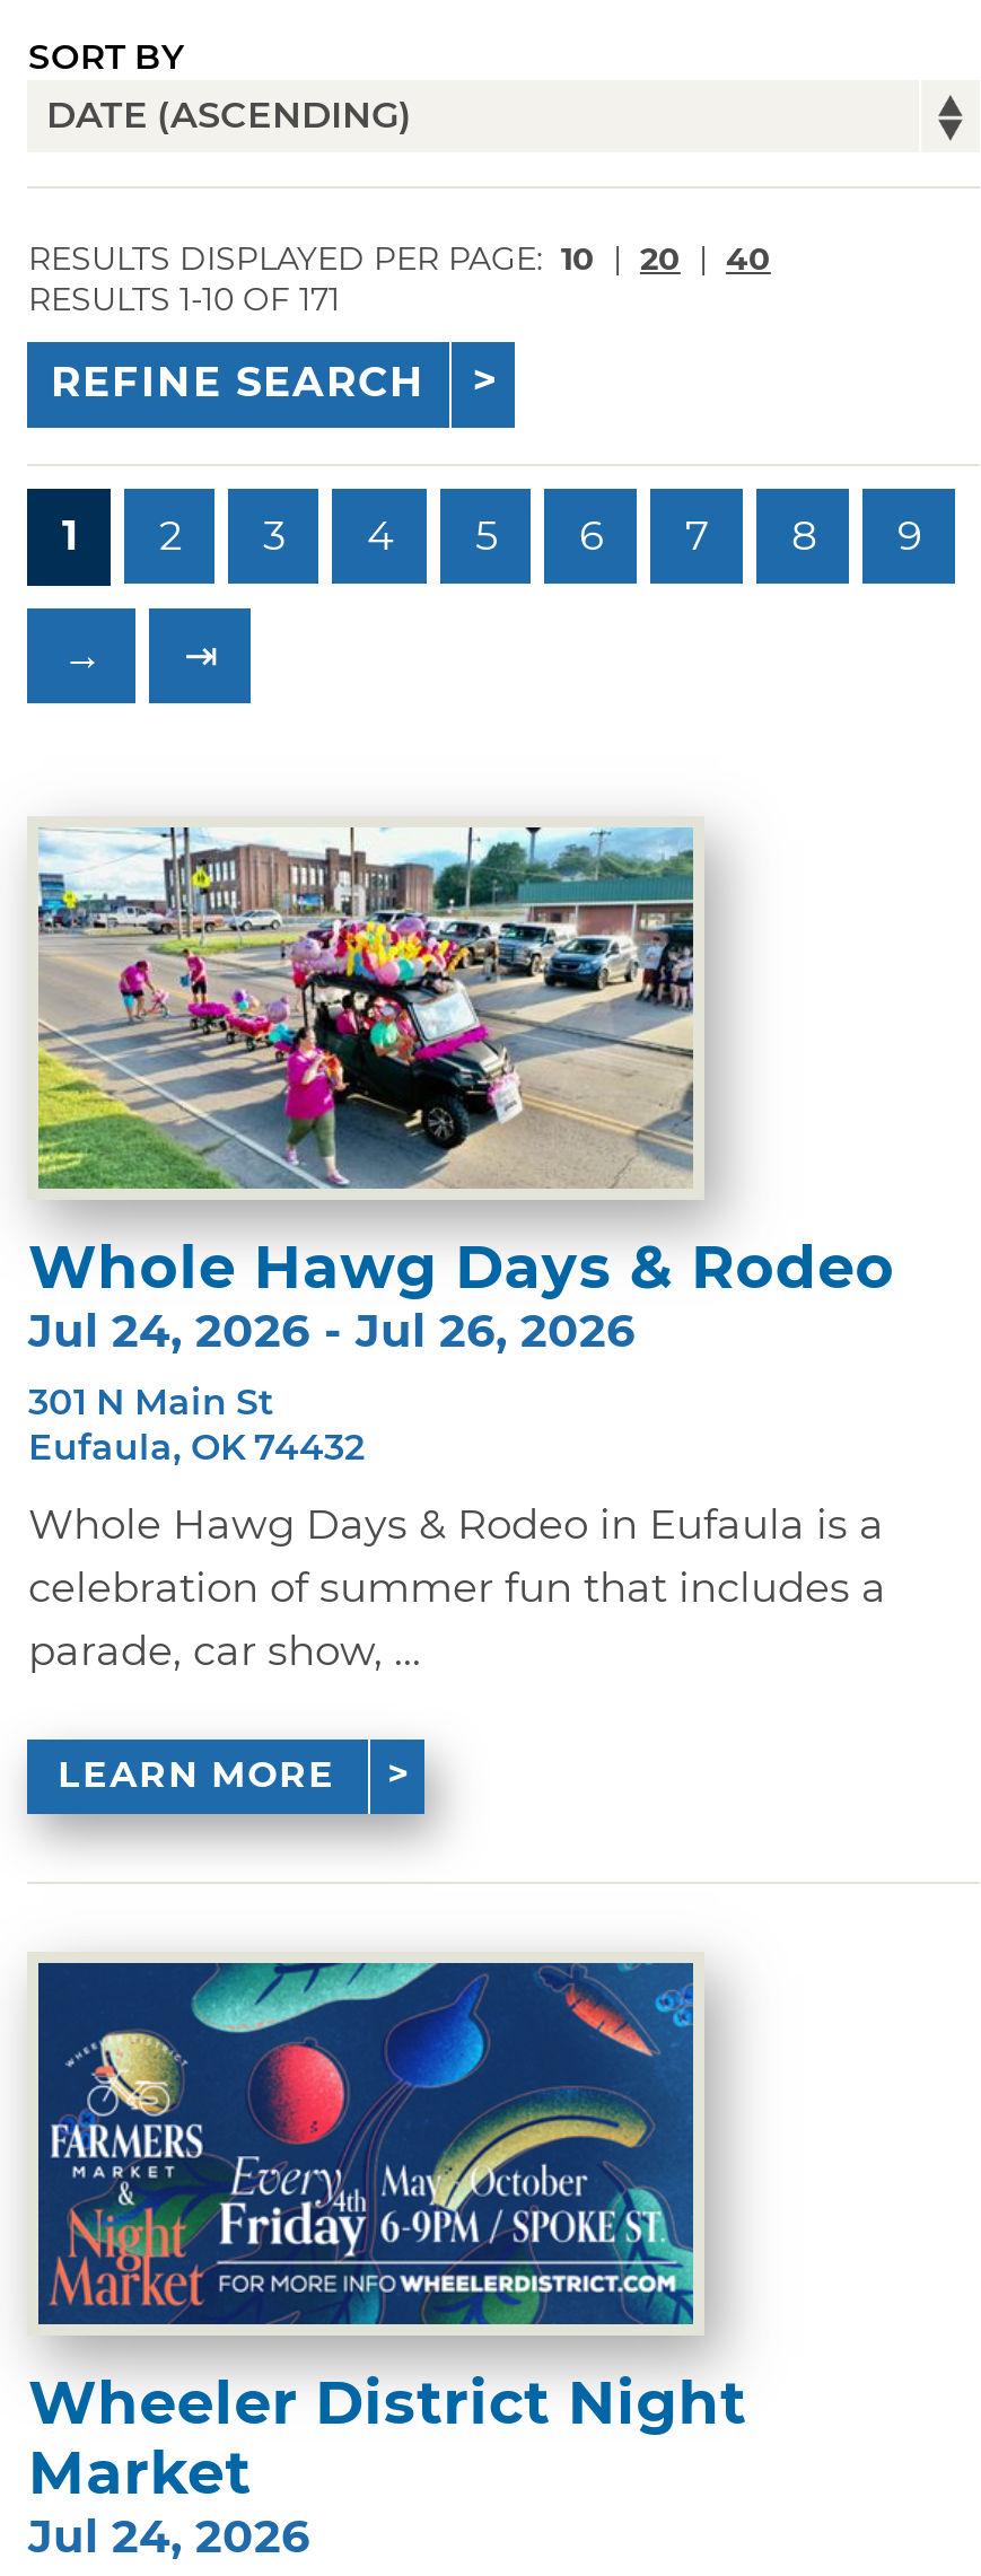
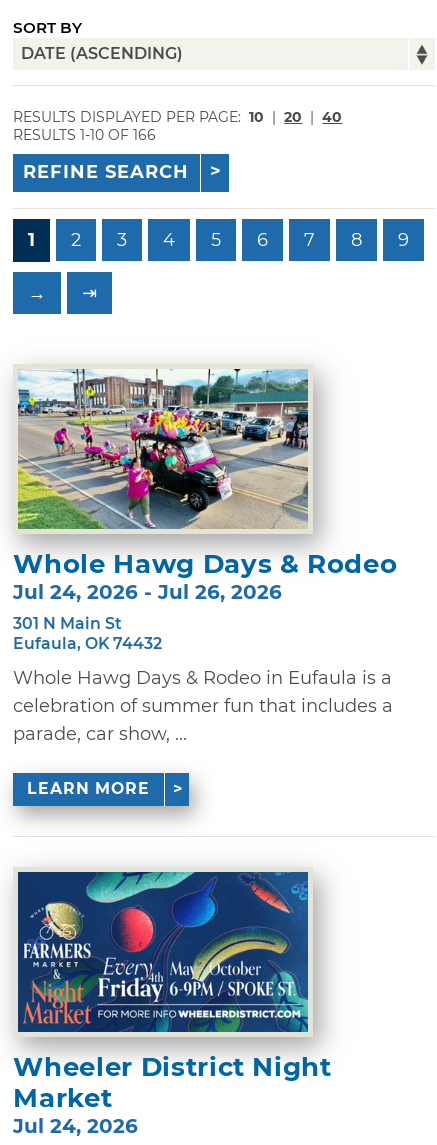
[28,279,340,319] RESULTS 1-10 OF 171 -> [13,126,156,144] RESULTS 1-10 OF 166

